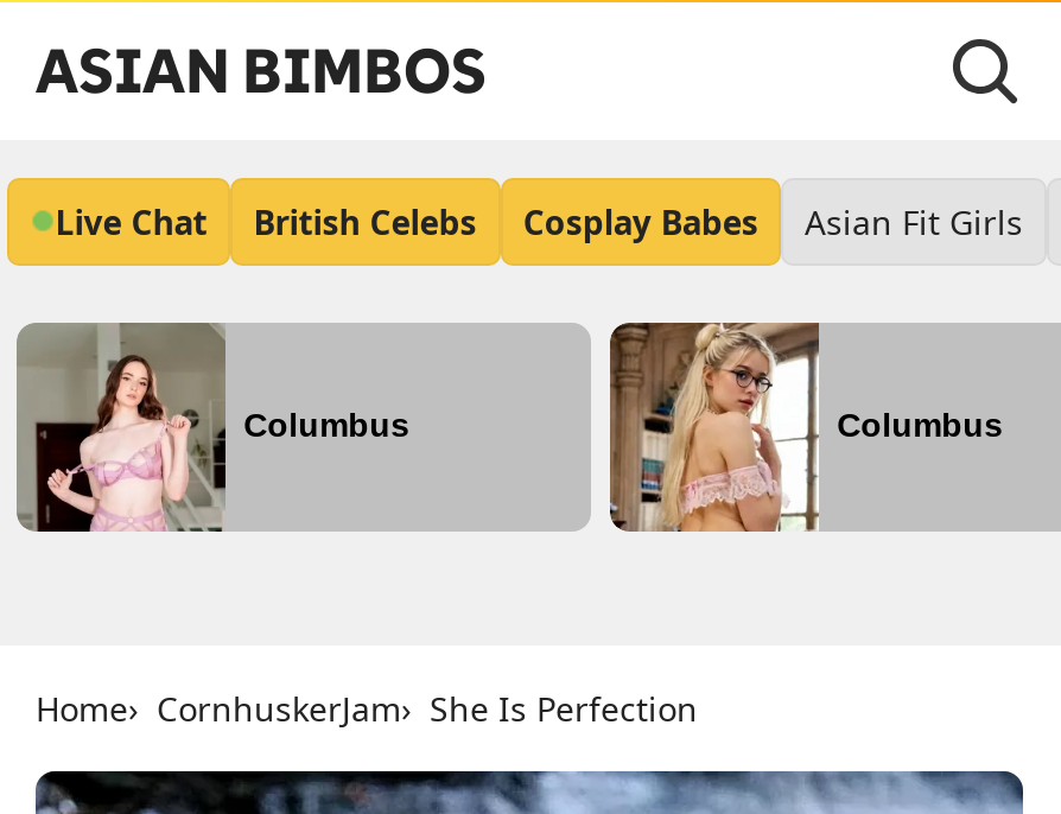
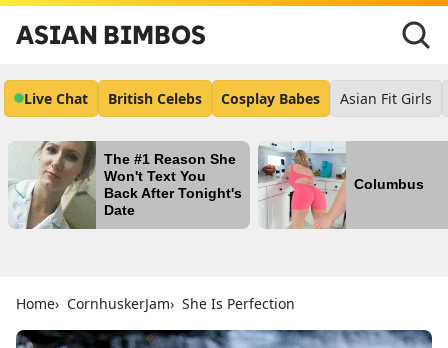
[17,323,410,534] [image] | Columbus -> [9,141,242,230] [image] | The #1 Reason She | Won't Text You | Back After Tonight's | Date
[608,320,821,532] [image] -> [258,141,347,230] [image]

